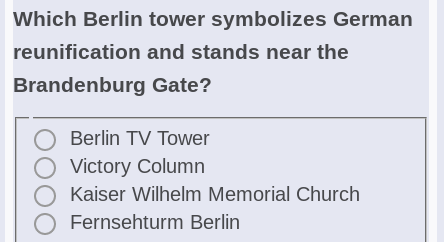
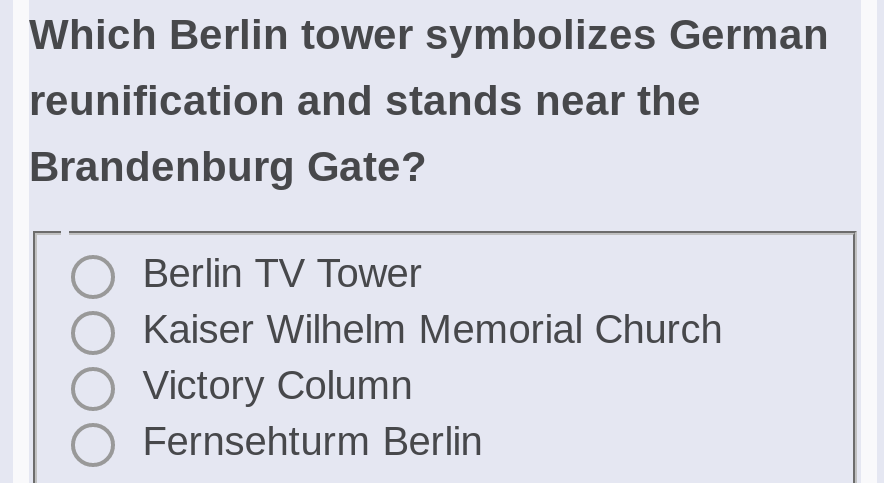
moved [70,155,205,177] -> [143,364,413,408]: Victory Column
moved [70,183,360,205] -> [143,308,723,352]: Kaiser Wilhelm Memorial Church

